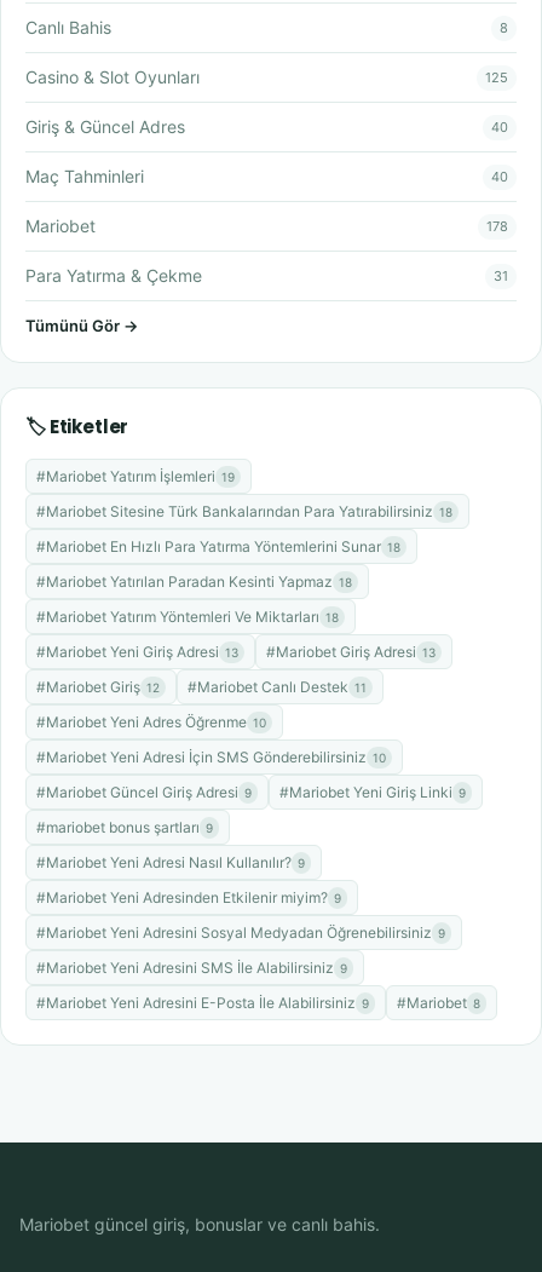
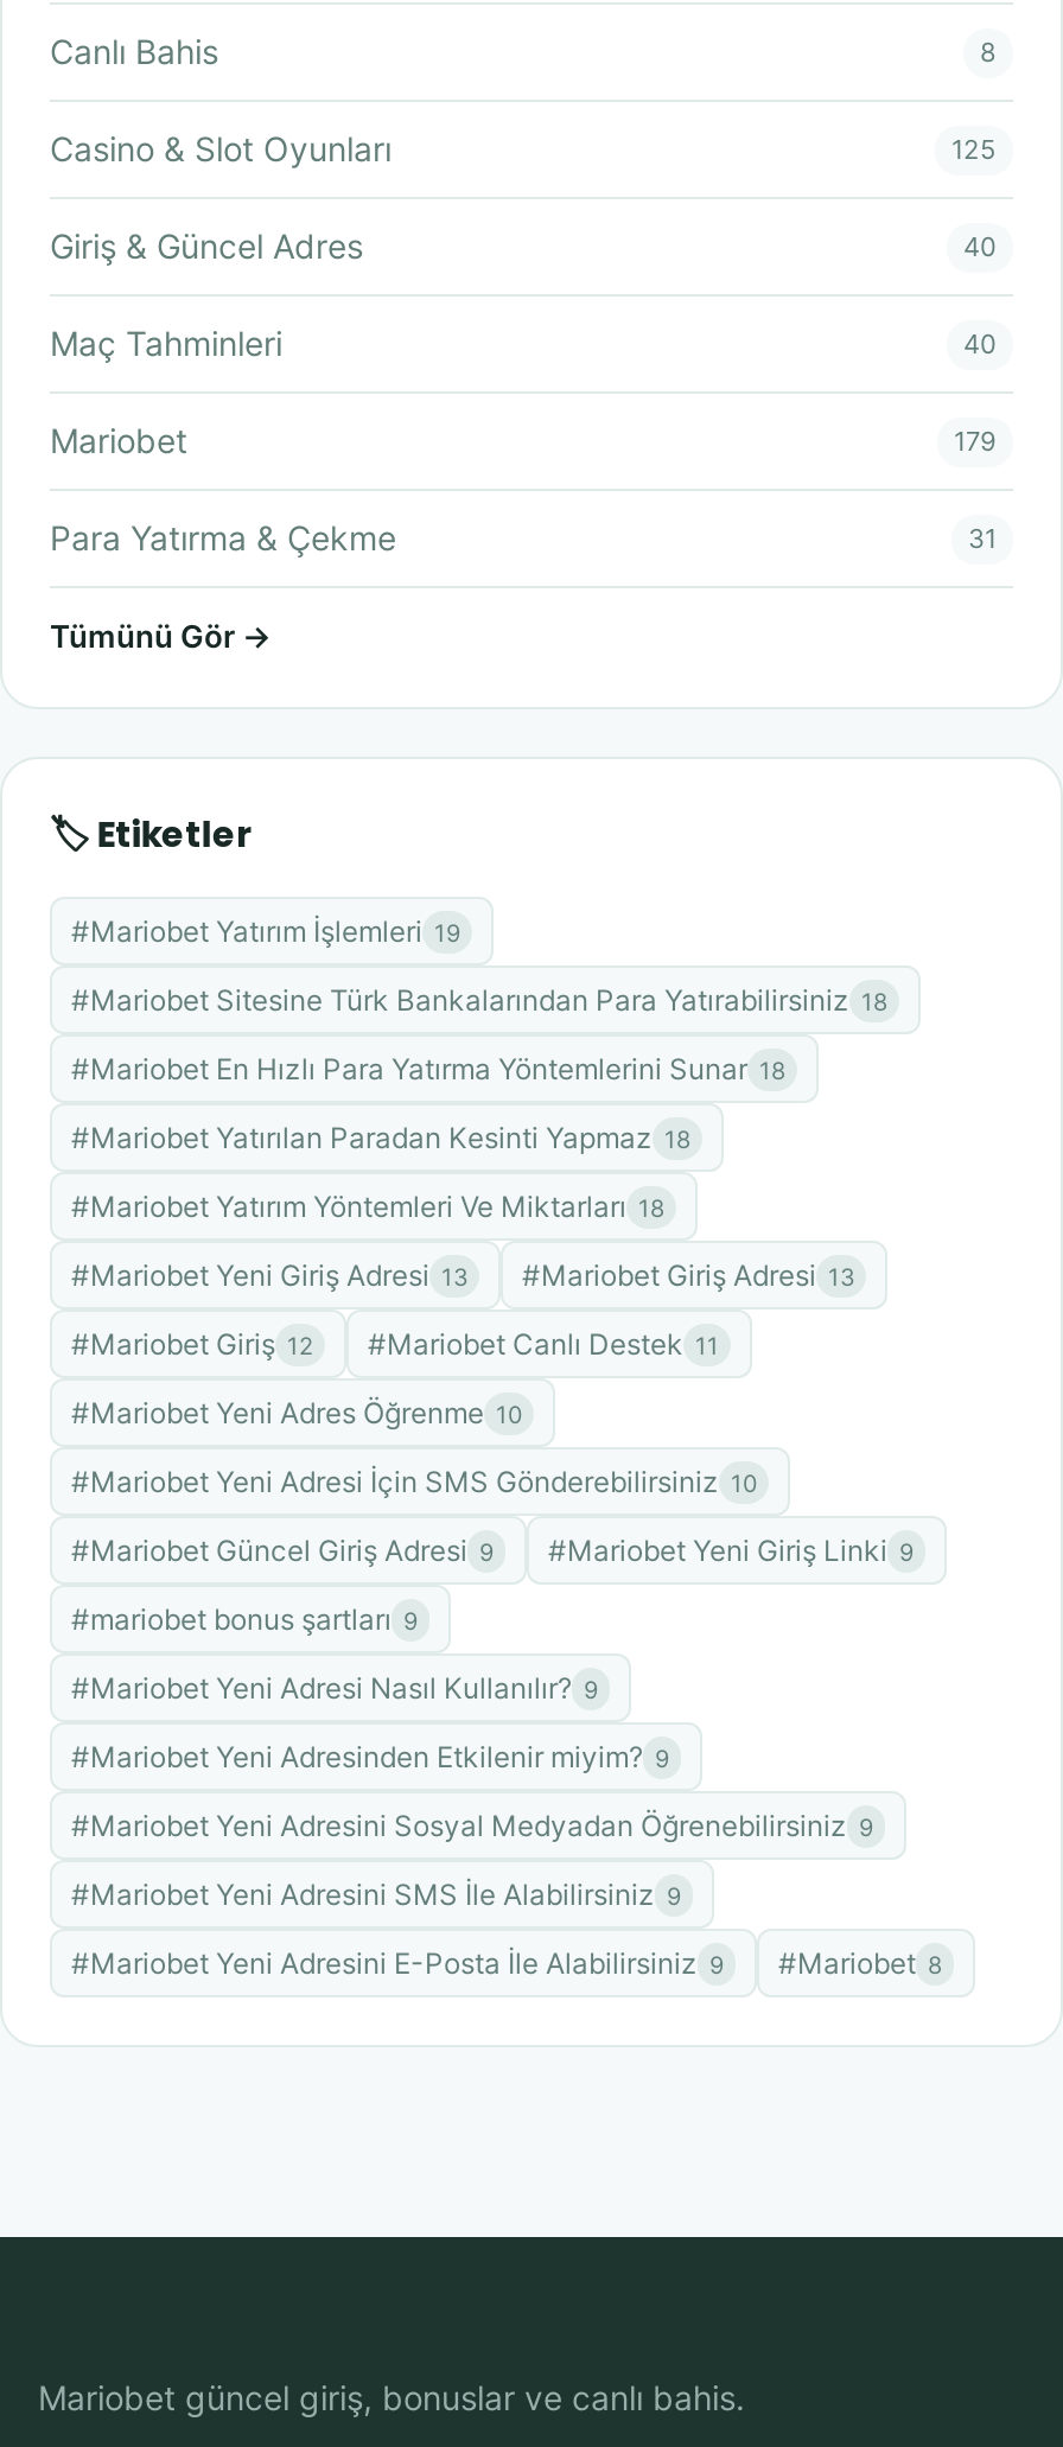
[486,217,508,234] 178 -> [954,423,997,457] 179

